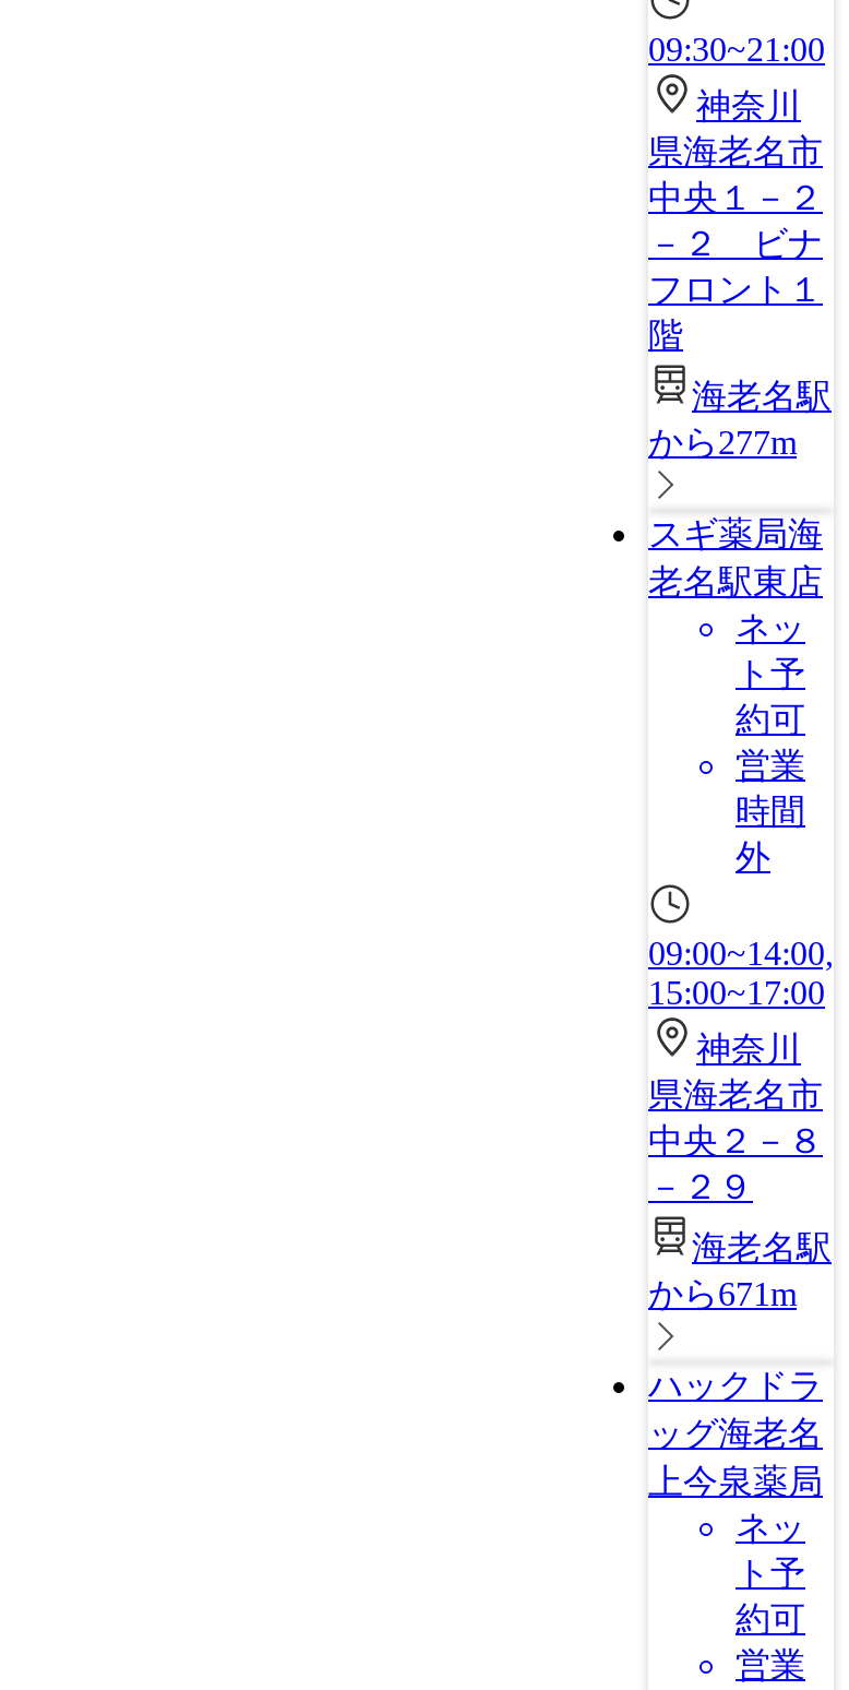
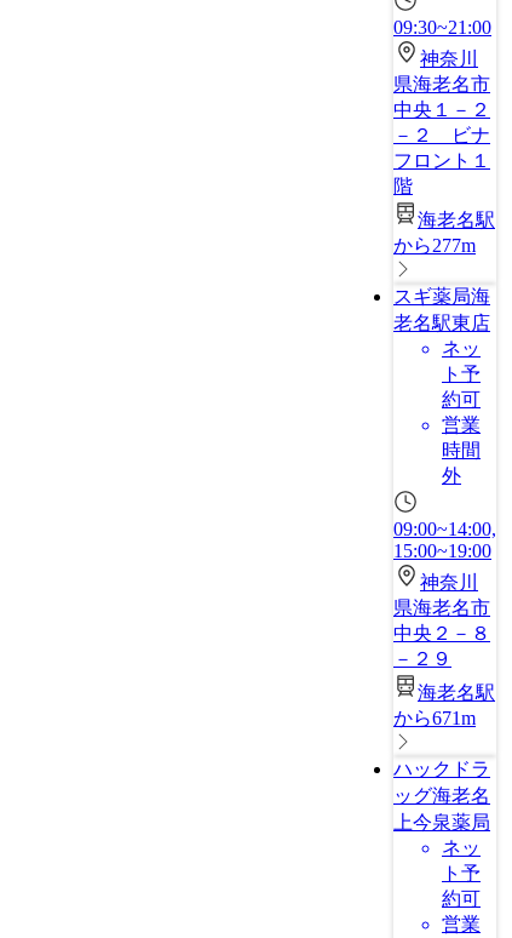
[648,974,825,1011] 15:00~17:00 -> [393,541,491,561] 15:00~19:00

